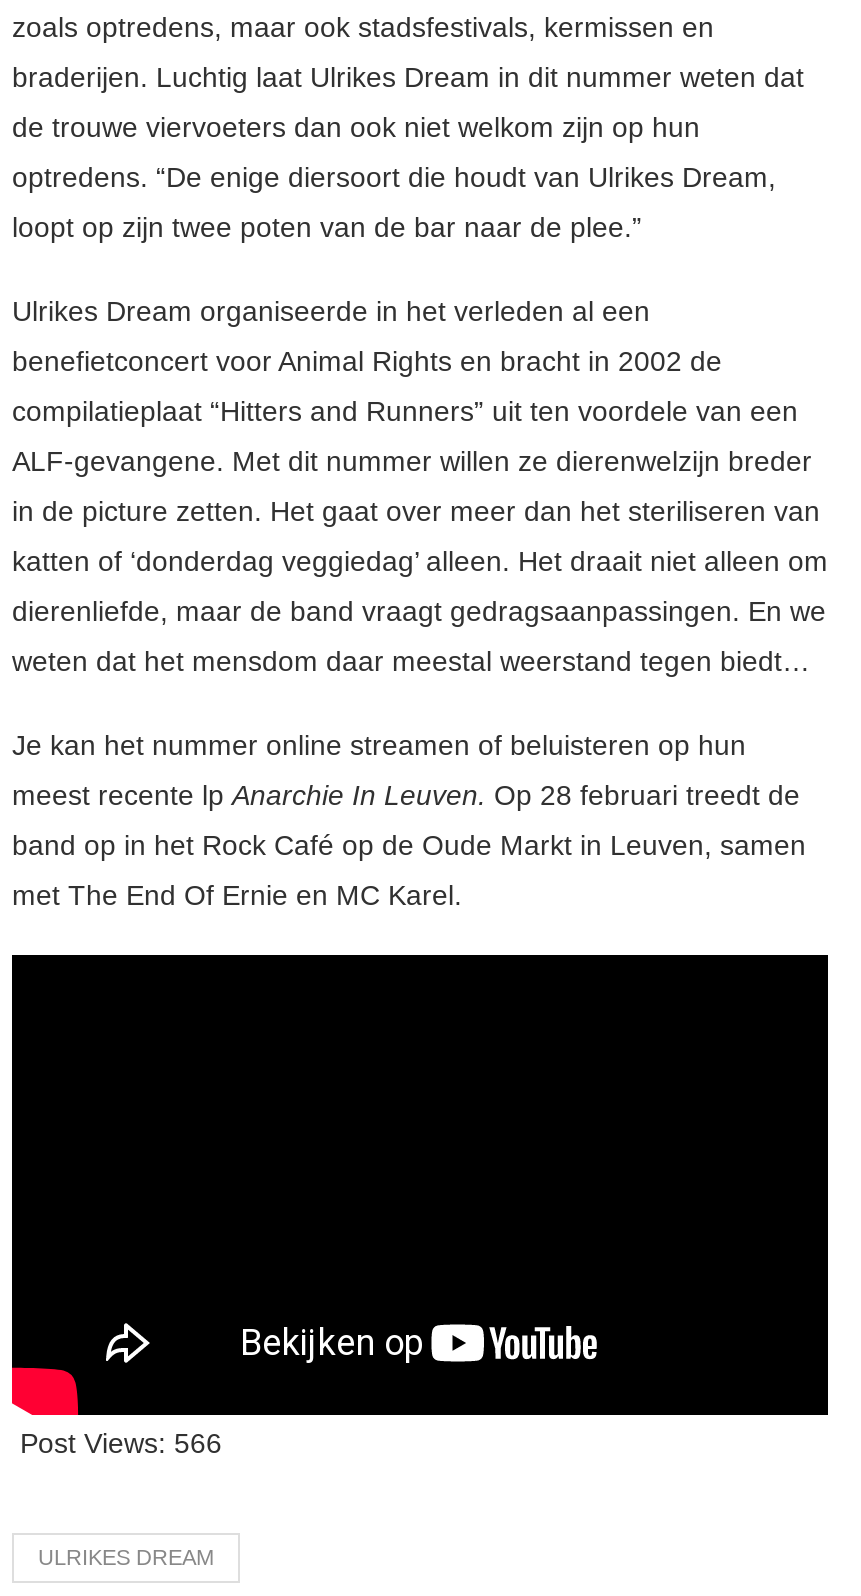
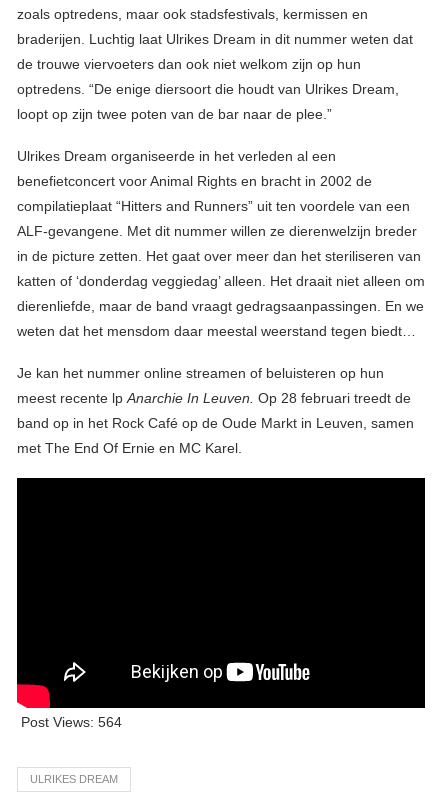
[20,1426,222,1458] Post Views: 566 -> [21,714,122,730] Post Views: 564

